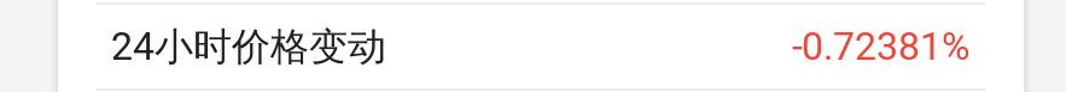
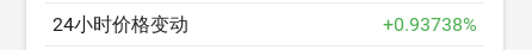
[792,23,971,68] -0.72381% -> [383,12,477,35] +0.93738%

